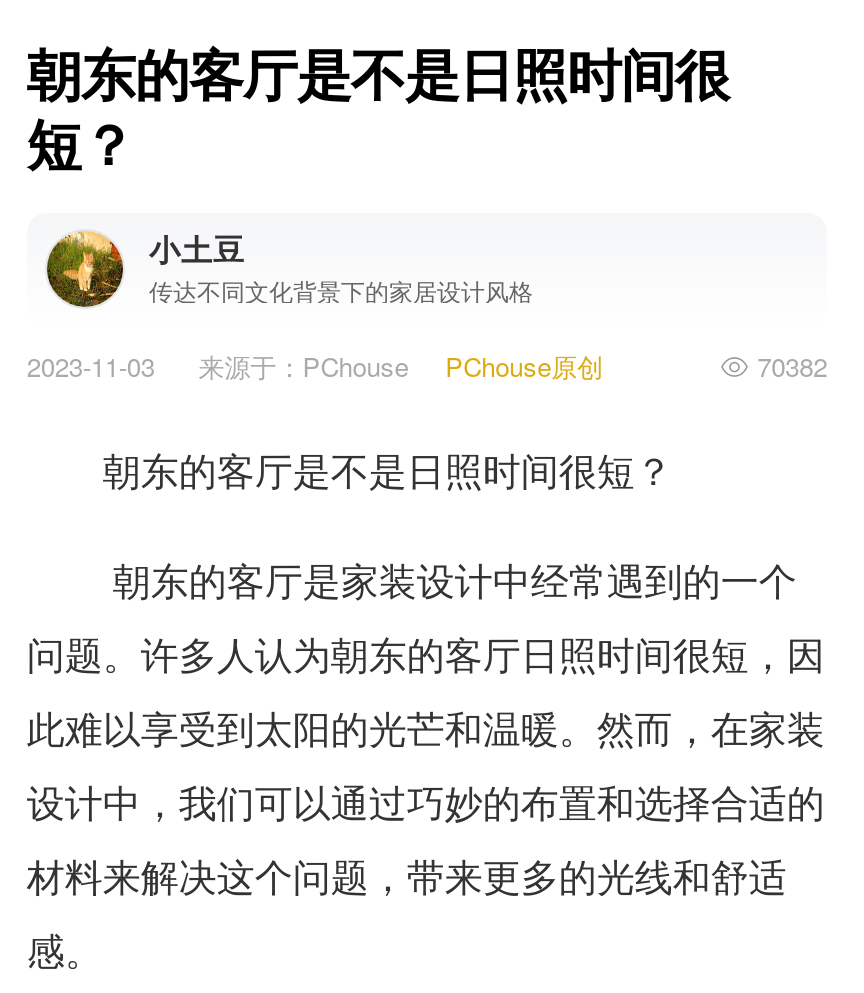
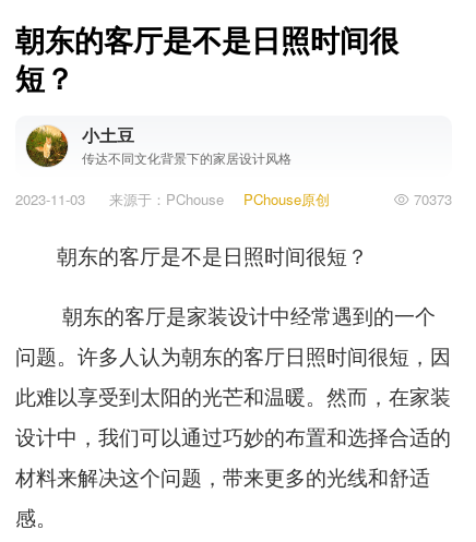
[757,347,827,385] 70382 -> [414,189,452,209] 70373

